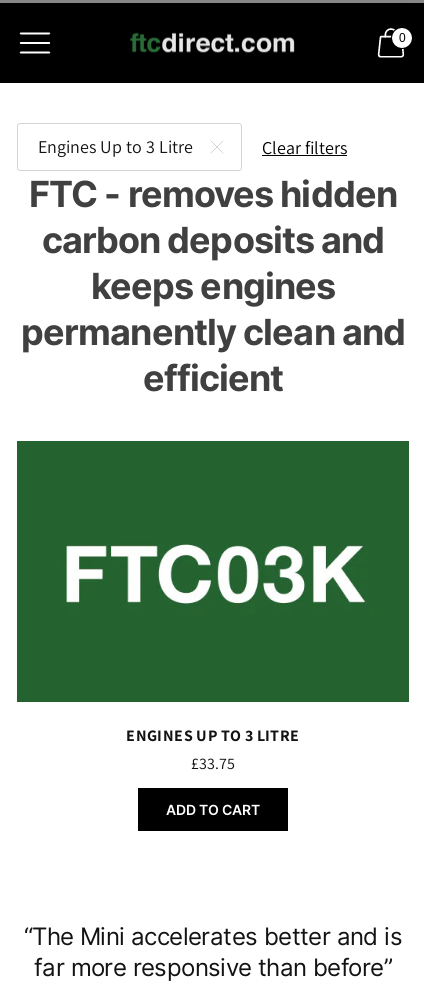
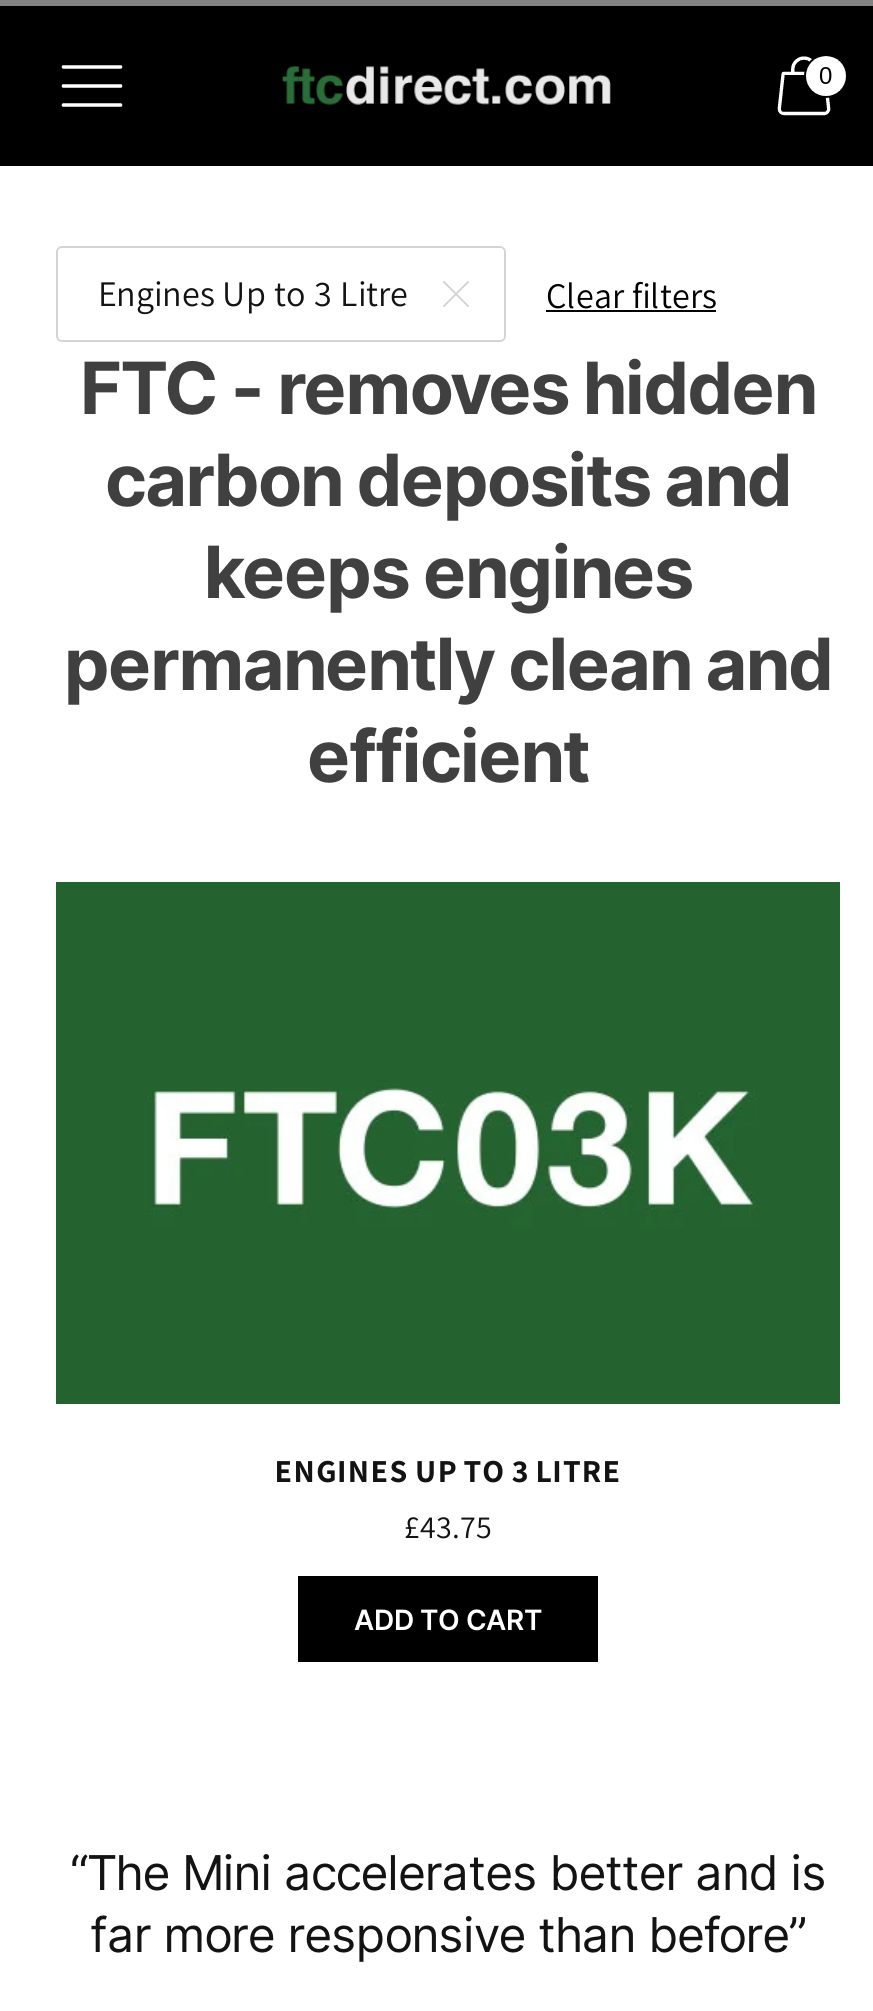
[191,753,235,774] £33.75 -> [404,1507,492,1549] £43.75

